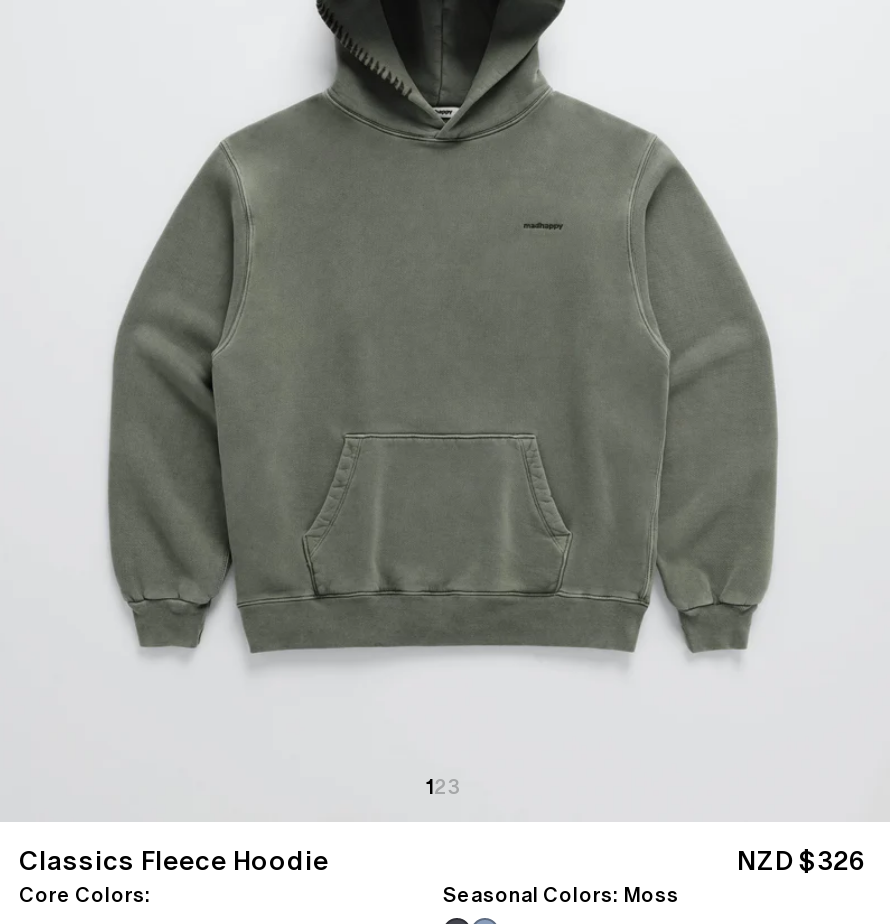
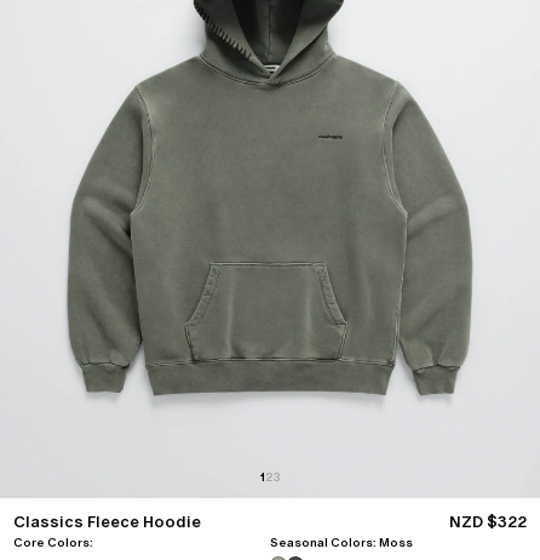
[737,846,867,876] NZD $326 -> [449,513,527,531] NZD $322

